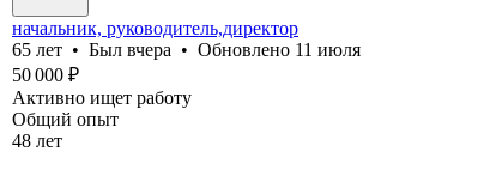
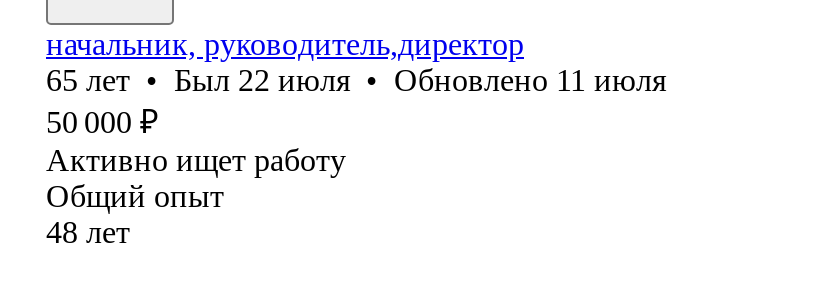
[12,39,361,60] 65 лет • Был вчера • Обновлено 11 июля -> [46,63,666,97] 65 лет • Был 22 июля • Обновлено 11 июля

